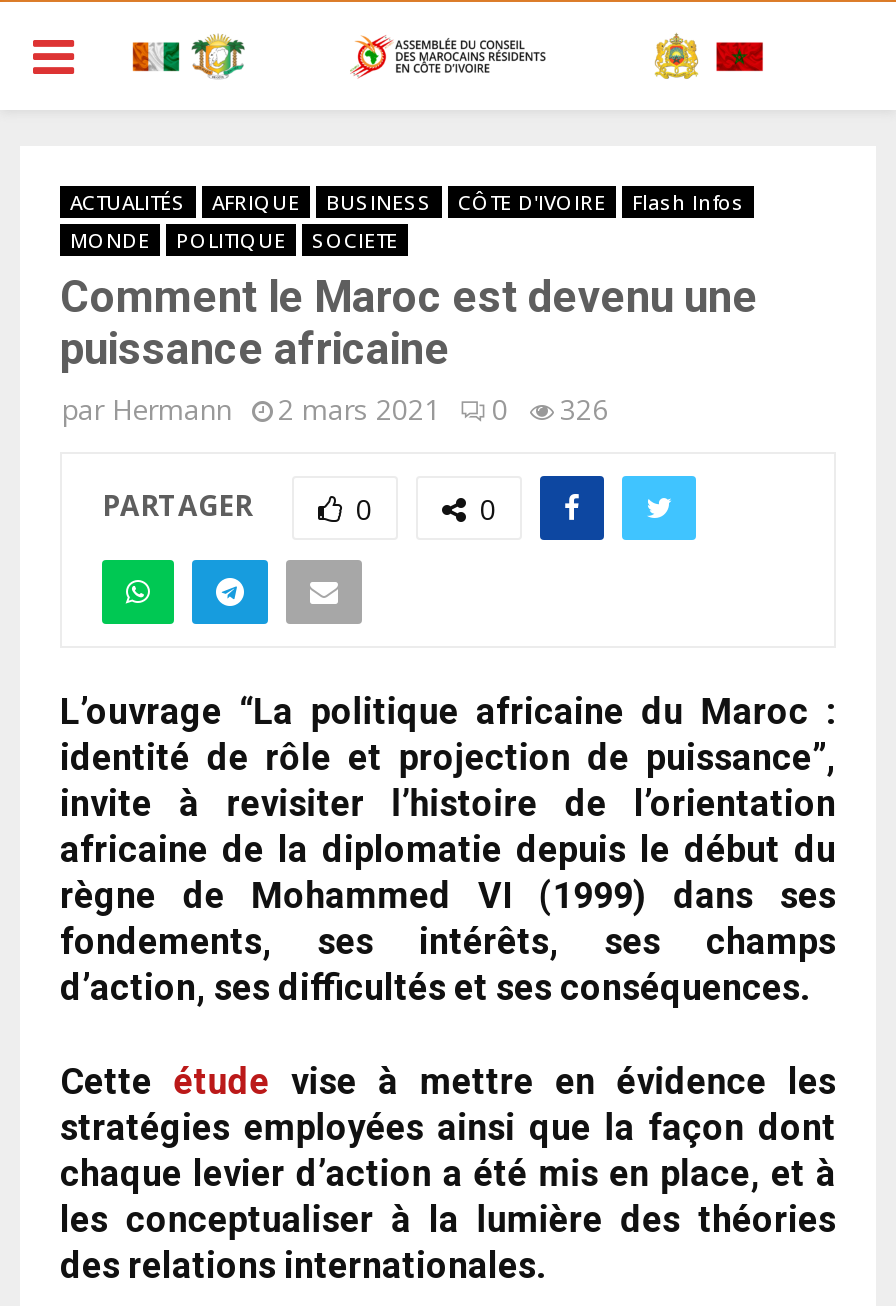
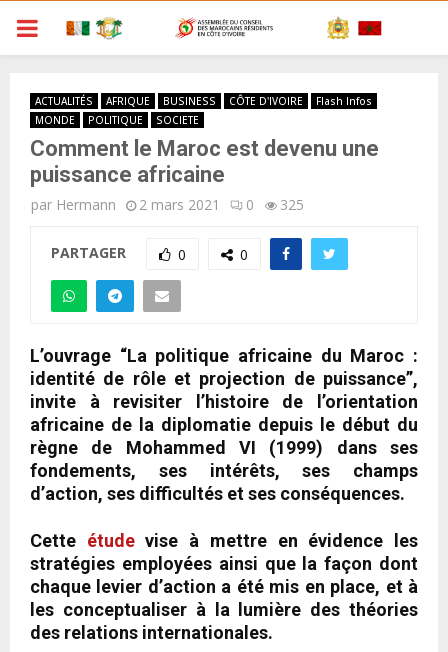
[62,390,608,428] par Hermann 2 mars 2021 0 326 -> [31,195,304,214] par Hermann 2 mars 2021 0 325

